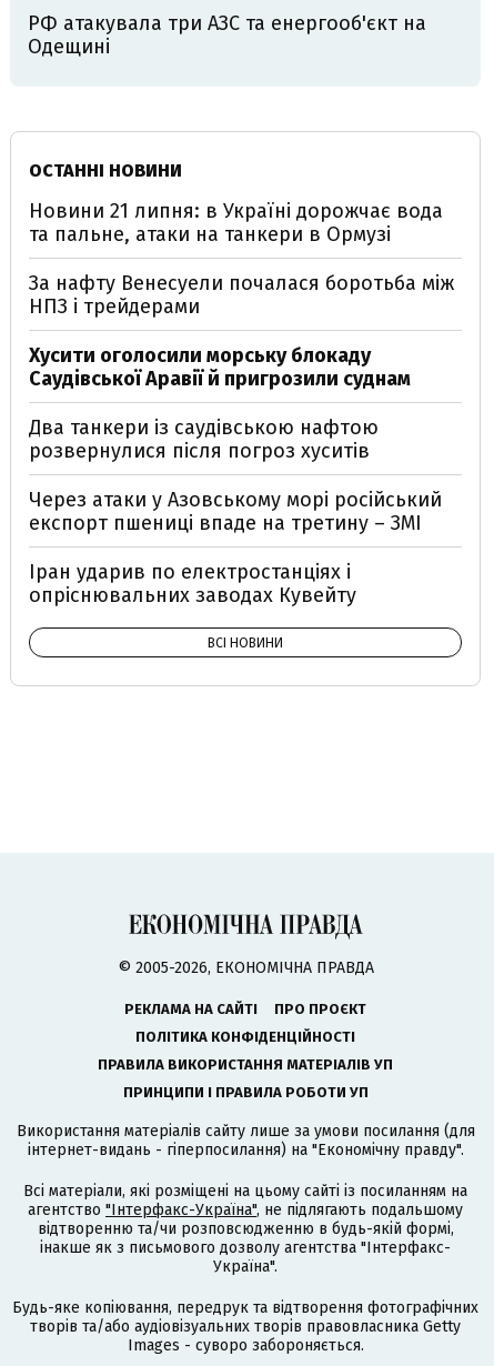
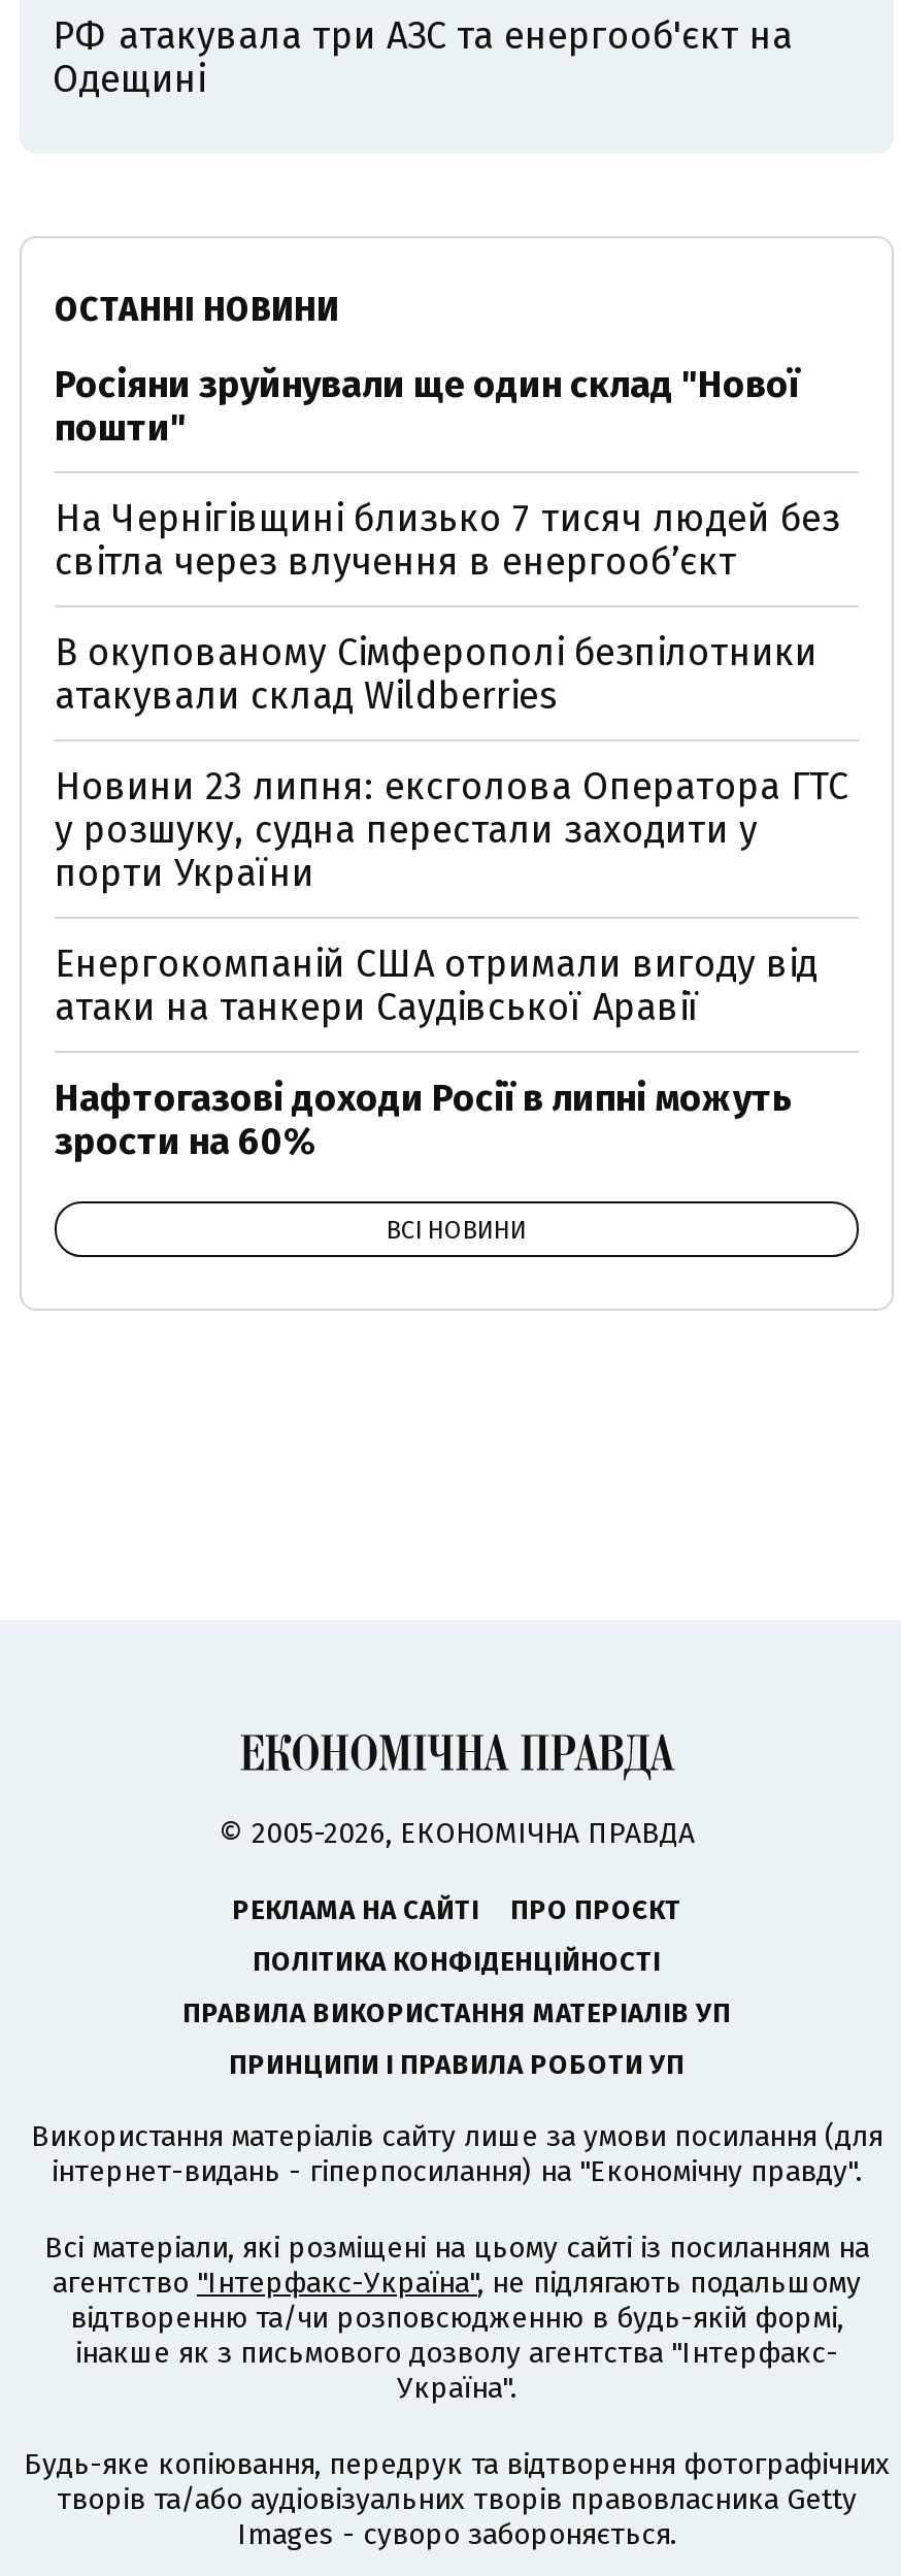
[29,199,443,247] Новини 21 липня: в Україні дорожчає вода | та пальне, атаки на танкери в Ормузі -> [55,362,799,451] Росіяни зруйнували ще один склад "Нової | пошти"
[29,271,454,319] За нафту Венесуели почалася боротьба між | НПЗ і трейдерами -> [55,496,840,585] На Чернігівщині близько 7 тисяч людей без | світла через влучення в енергообʼєкт
[29,343,411,391] Хусити оголосили морську блокаду | Саудівської Аравії й пригрозили суднам -> [55,630,817,719] В окупованому Сімферополі безпілотники | атакували склад Wildberries
[29,415,379,463] Два танкери із саудівською нафтою | розвернулися після погроз хуситів -> [55,764,848,896] Новини 23 липня: ексголова Оператора ГТС | у розшуку, судна перестали заходити у | порти України
[29,488,442,535] Через атаки у Азовському морі російський | експорт пшениці впаде на третину – ЗМІ -> [55,942,817,1030] Енергокомпаній США отримали вигоду від | атаки на танкери Саудівської Аравії
[29,560,356,607] Іран ударив по електростанціях і | опріснювальних заводах Кувейту -> [55,1076,793,1164] Нафтогазові доходи Росії в липні можуть | зрости на 60%

